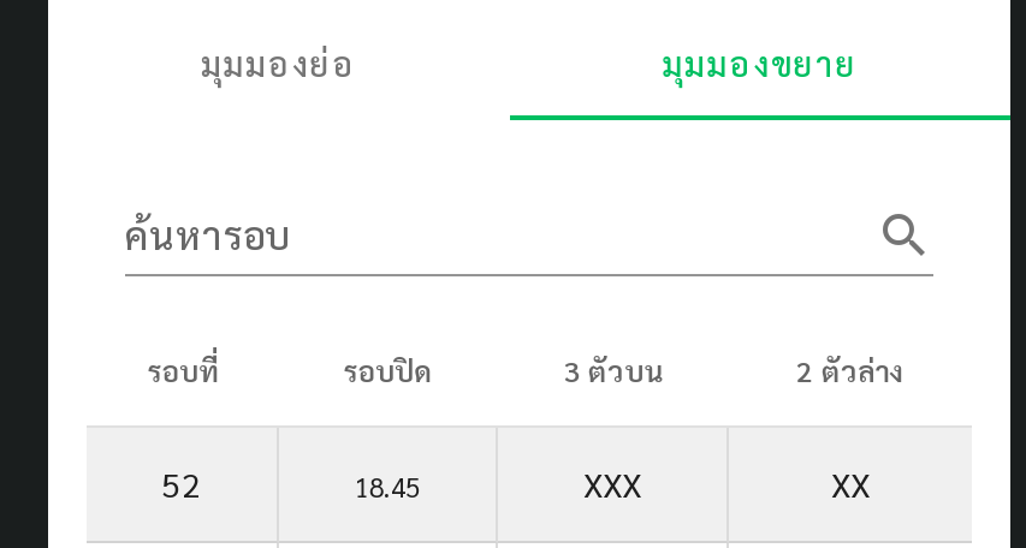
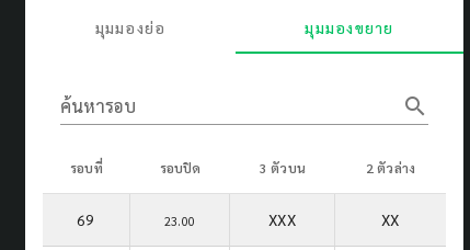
[162,461,201,504] 52 -> [77,209,95,229] 69
[354,468,421,504] 18.45 -> [165,213,195,229] 23.00

